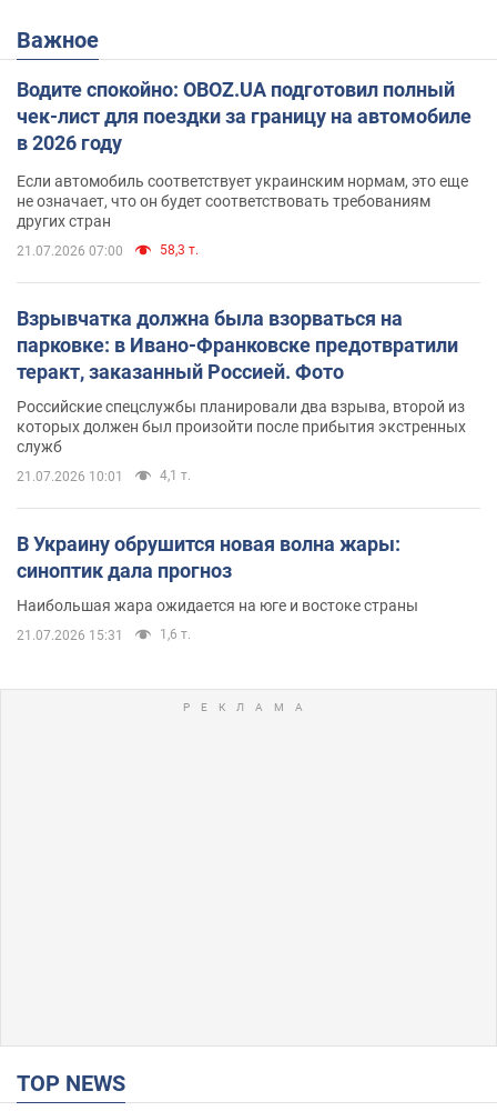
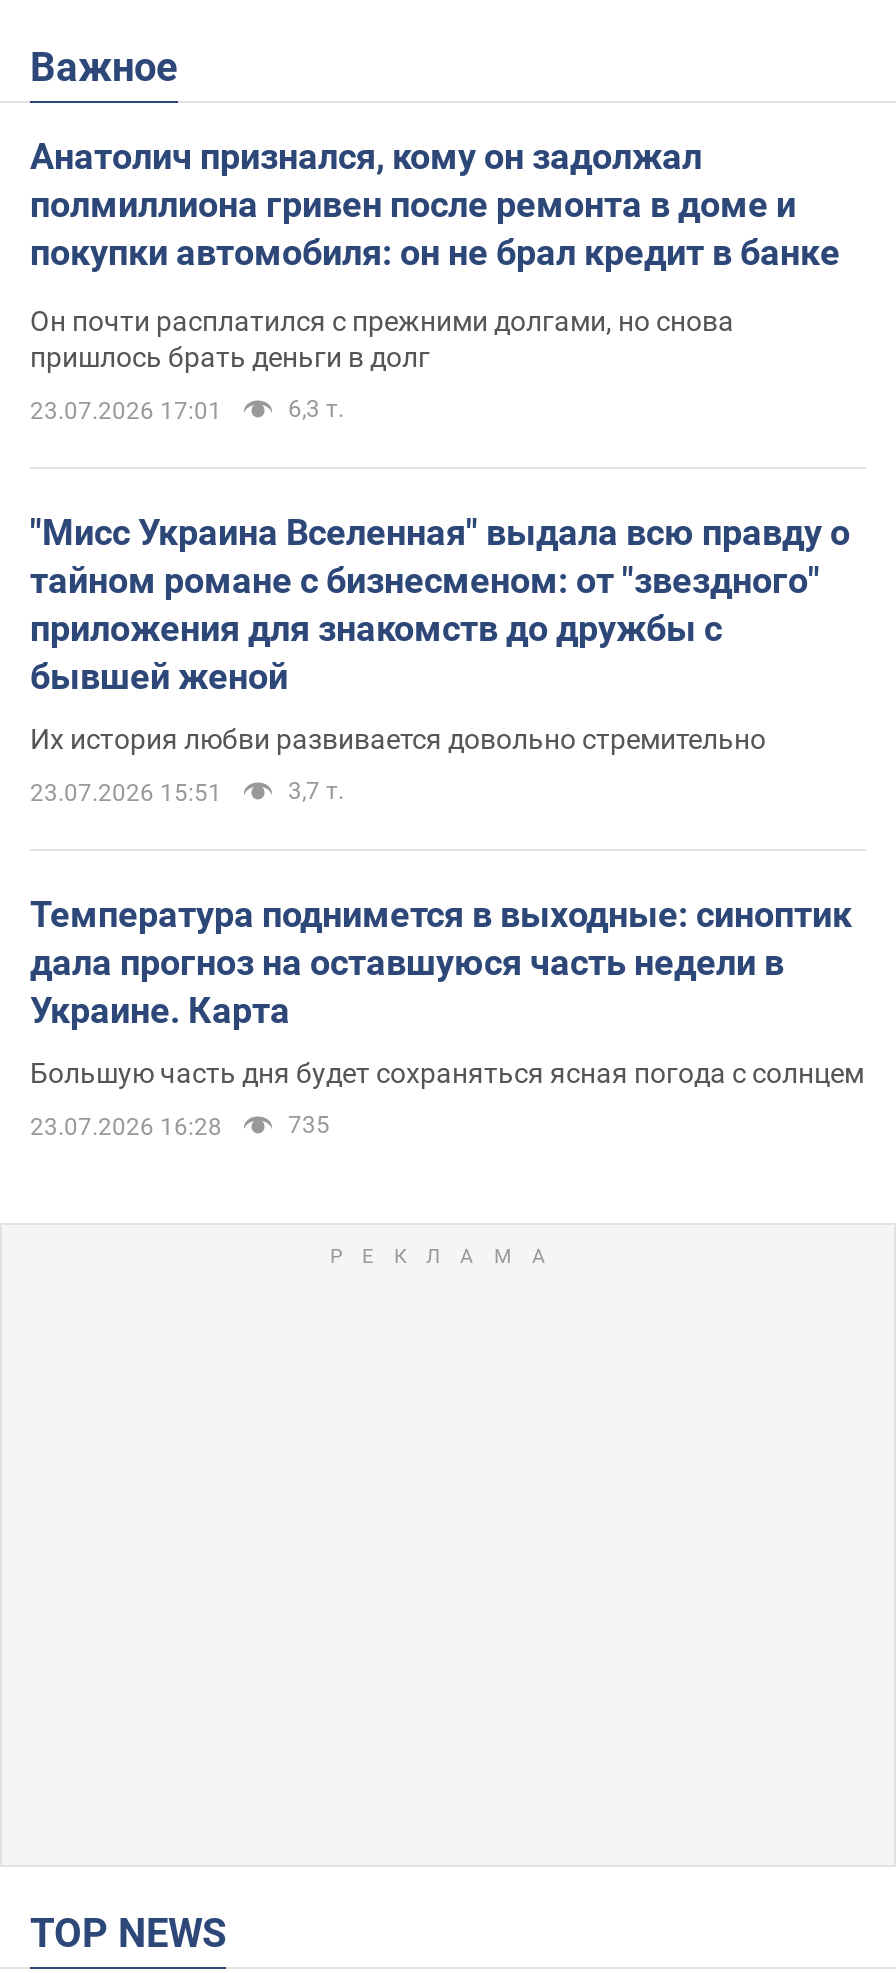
[17,78,471,155] Водите спокойно: OBOZ.UA подготовил полный | чек-лист для поездки за границу на автомобиле | в 2026 году -> [30,136,840,274] Анатолич признался, кому он задолжал | полмиллиона гривен после ремонта в доме и | покупки автомобиля: он не брал кредит в банке
[17,173,468,230] Если автомобиль соответствует украинским нормам, это еще | не означает, что он будет соответствовать требованиям | других стран -> [30,306,734,374] Он почти расплатился с прежними долгами, но снова | пришлось брать деньги в долг
[17,243,199,259] 21.07.2026 07:00 | 58,3 т. -> [30,396,344,426] 23.07.2026 17:01 | 6,3 т.
[17,307,458,384] Взрывчатка должна была взорваться на | парковке: в Ивано-Франковске предотвратили | теракт, заказанный Россией. Фото -> [30,512,850,698] "Мисс Украина Вселенная" выдала всю правду о | тайном романе с бизнесменом: от "звездного" | приложения для знакомств до дружбы с | бывшей женой
[17,398,466,456] Российские спецслужбы планировали два взрыва, второй из | которых должен был произойти после прибытия экстренных | служб -> [30,724,766,756] Их история любви развивается довольно стремительно
[17,468,191,485] 21.07.2026 10:01 | 4,1 т. -> [30,778,344,808] 23.07.2026 15:51 | 3,7 т.
[17,533,400,582] В Украину обрушится новая волна жары: | синоптик дала прогноз -> [30,894,852,1032] Температура поднимется в выходные: синоптик | дала прогноз на оставшуюся часть недели в | Украине. Карта
[17,597,418,615] Наибольшая жара ожидается на юге и востоке страны -> [30,1058,864,1090] Большую часть дня будет сохраняться ясная погода с солнцем
[17,627,191,644] 21.07.2026 15:31 | 1,6 т. -> [30,1112,330,1142] 23.07.2026 16:28 | 735

